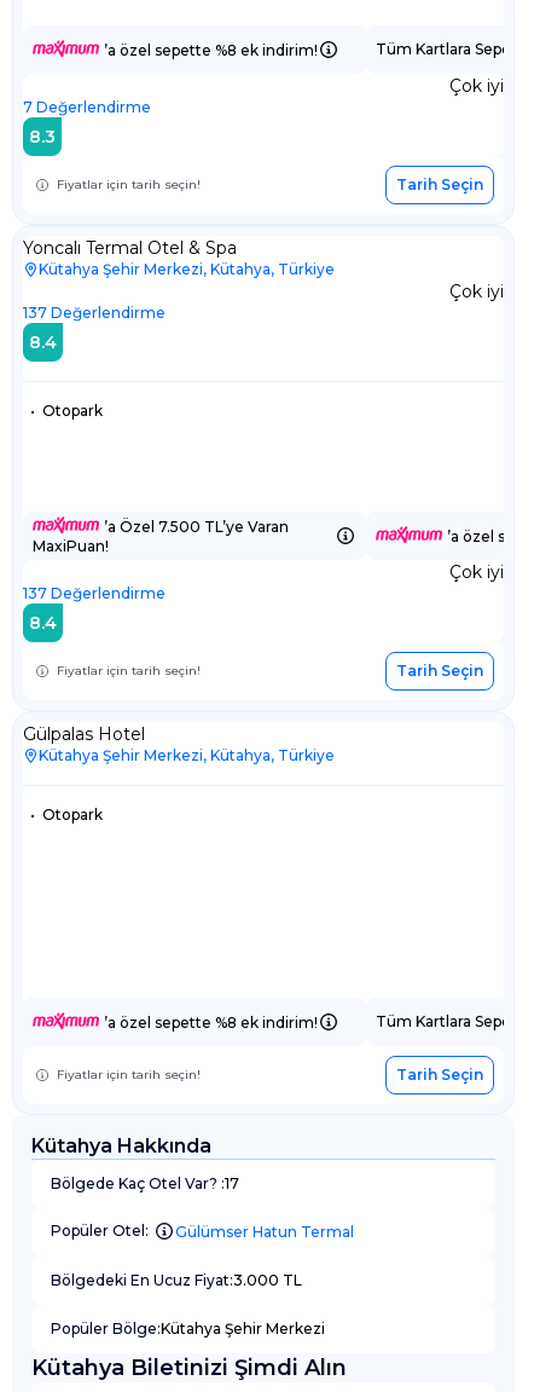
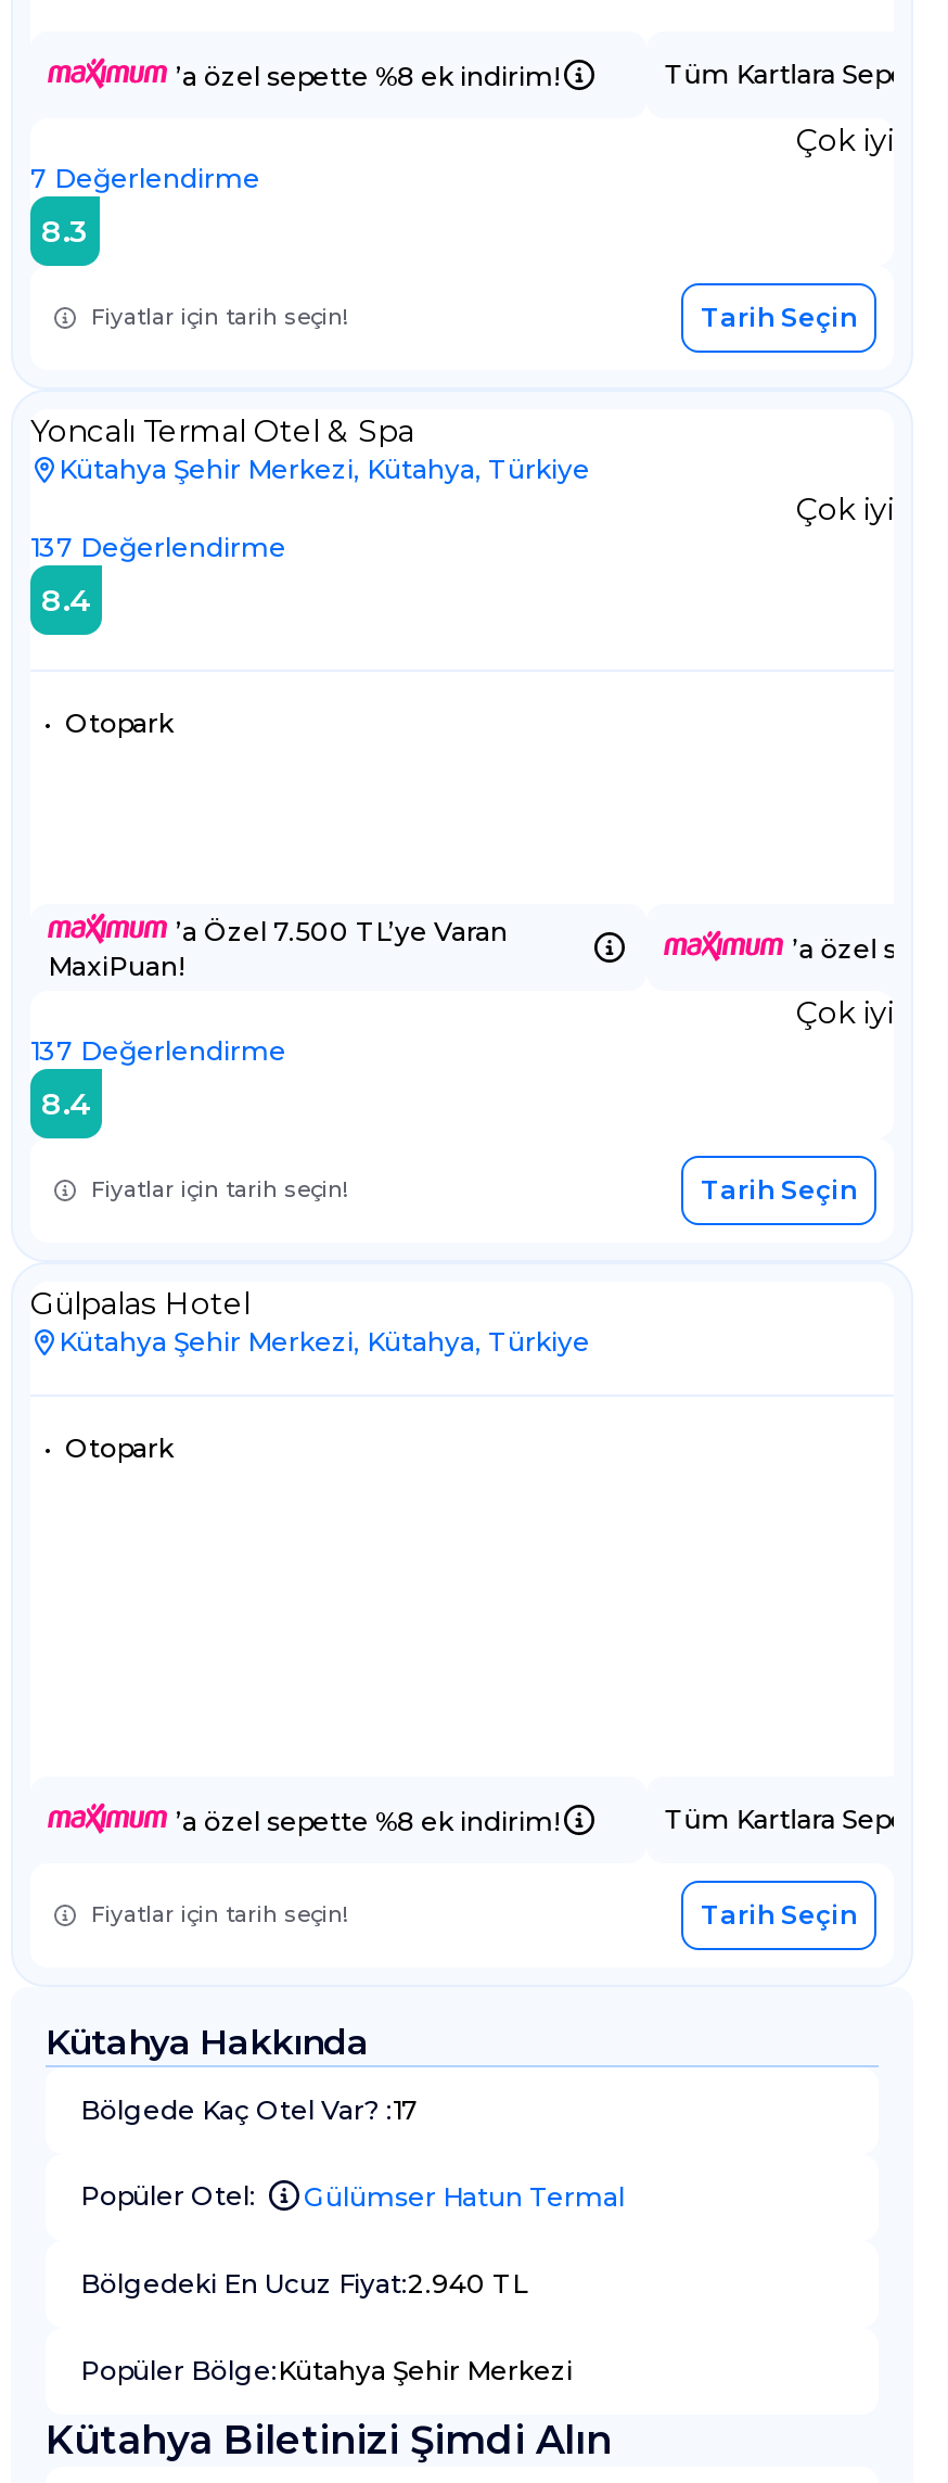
[51,1271,302,1289] Bölgedeki En Ucuz Fiyat:3.000 TL -> [80,2267,527,2300] Bölgedeki En Ucuz Fiyat:2.940 TL

